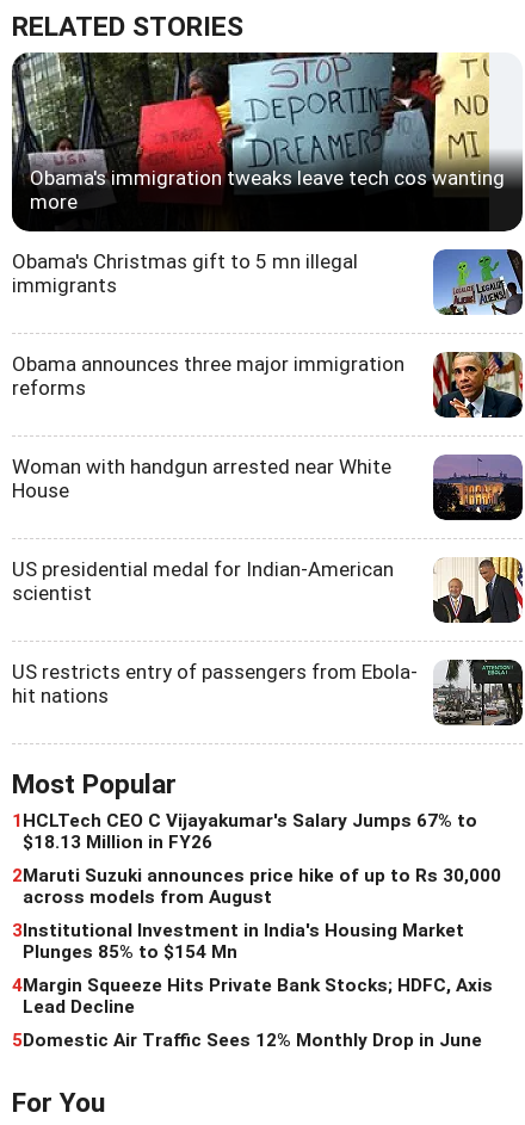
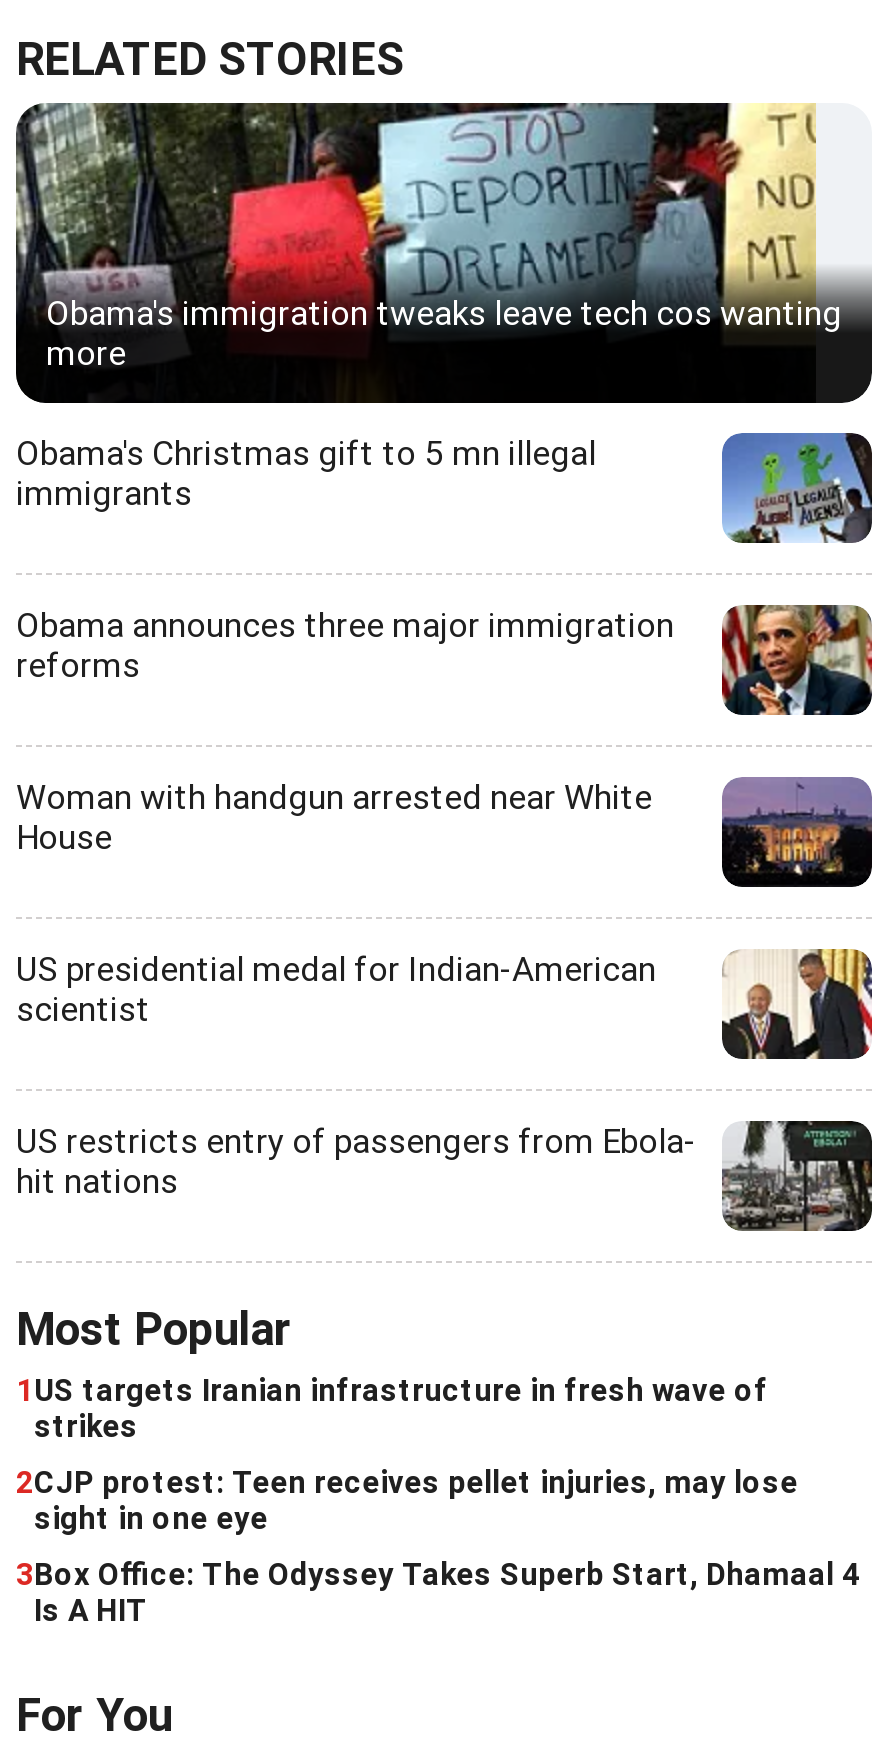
[12,810,501,1051] 1 HCLTech CEO C Vijayakumar's Salary Jumps 67% to | $18.13 Million in FY26 | 2Maruti Suzuki announces price hike of up to Rs 30,000 | across models from August | 3Institutional Investment in India's Housing Market | Plunges 85% to $154 Mn | 4Margin Squeeze Hits Private Bank Stocks; HDFC, Axis | Lead Decline | 5Domestic Air Traffic Sees 12% Monthly Drop in June -> [16,1373,860,1629] 1 US targets Iranian infrastructure in fresh wave of | strikes | 2CJP protest: Teen receives pellet injuries, may lose | sight in one eye | 3Box Office: The Odyssey Takes Superb Start, Dhamaal 4 | Is A HIT

